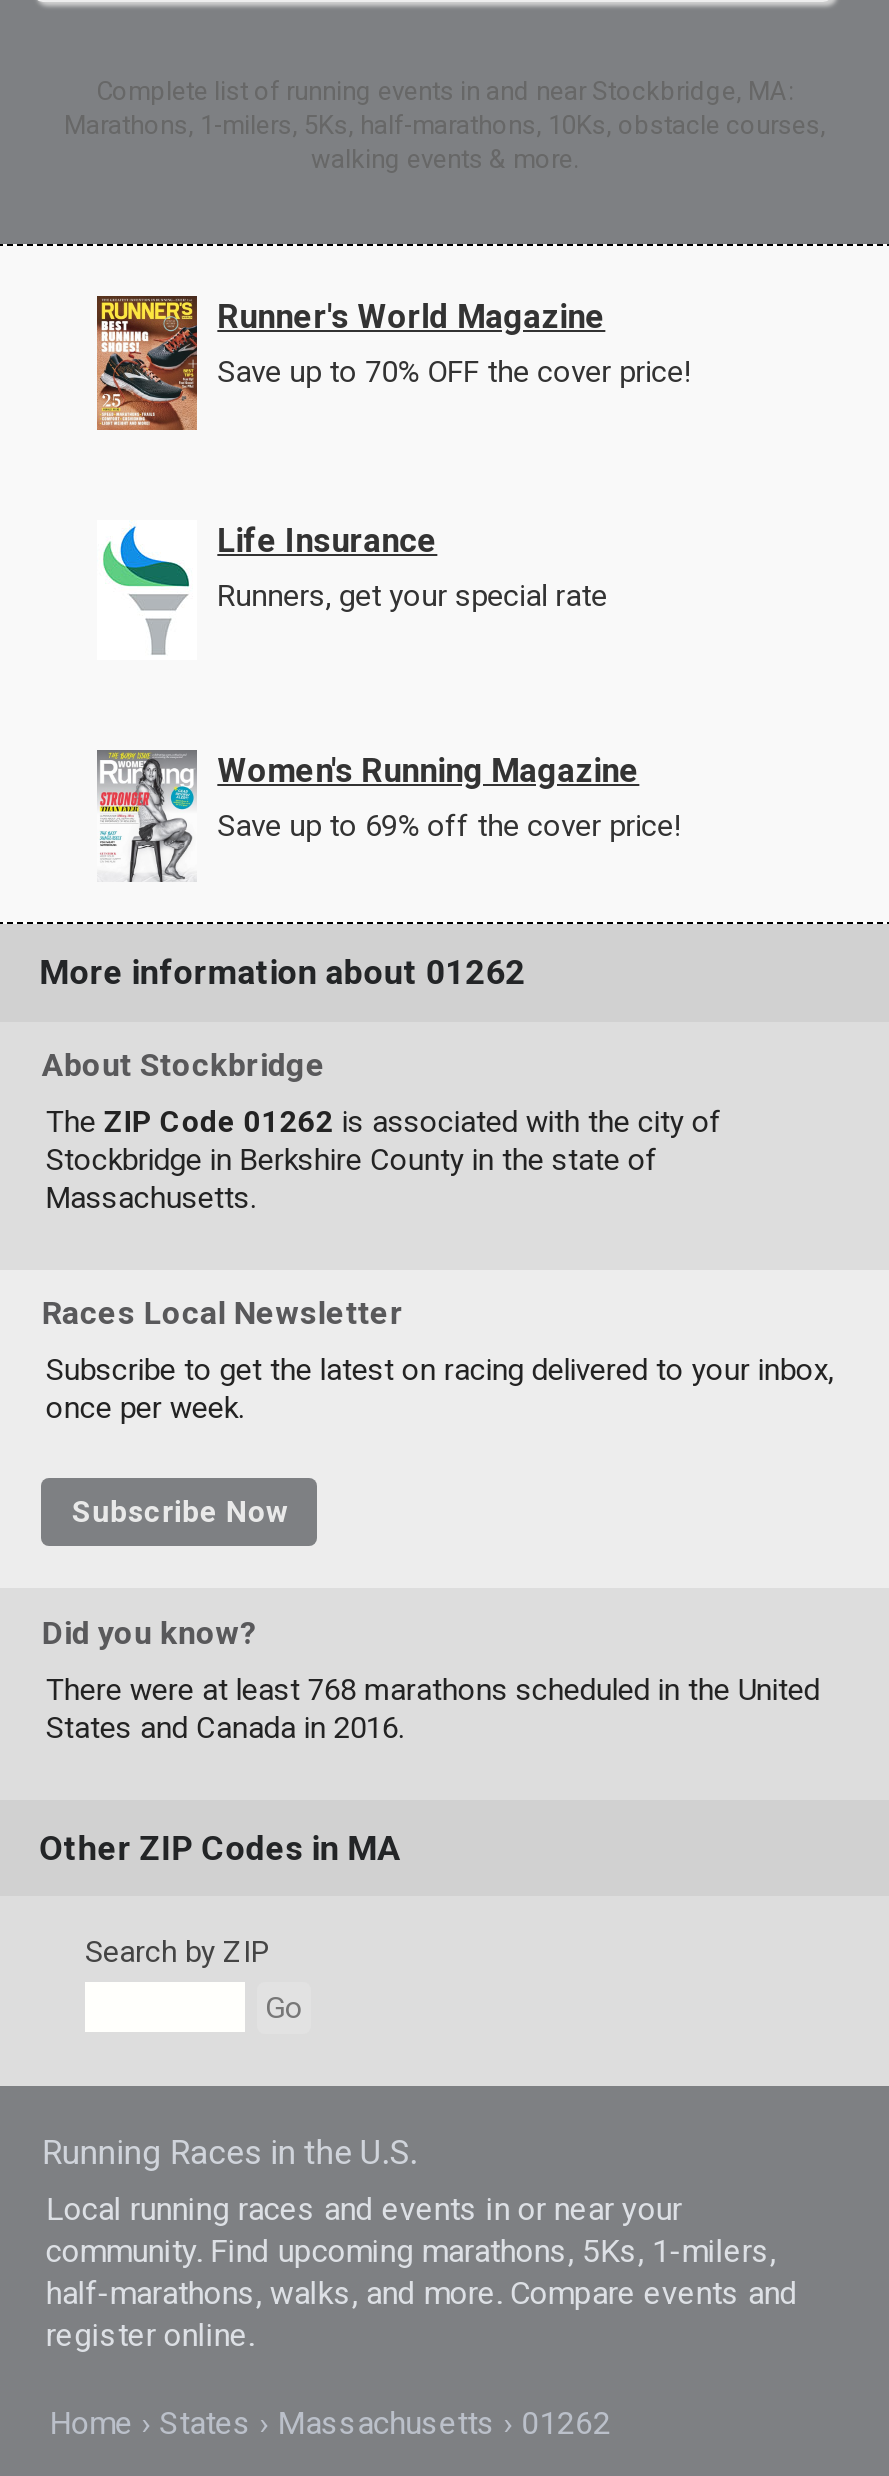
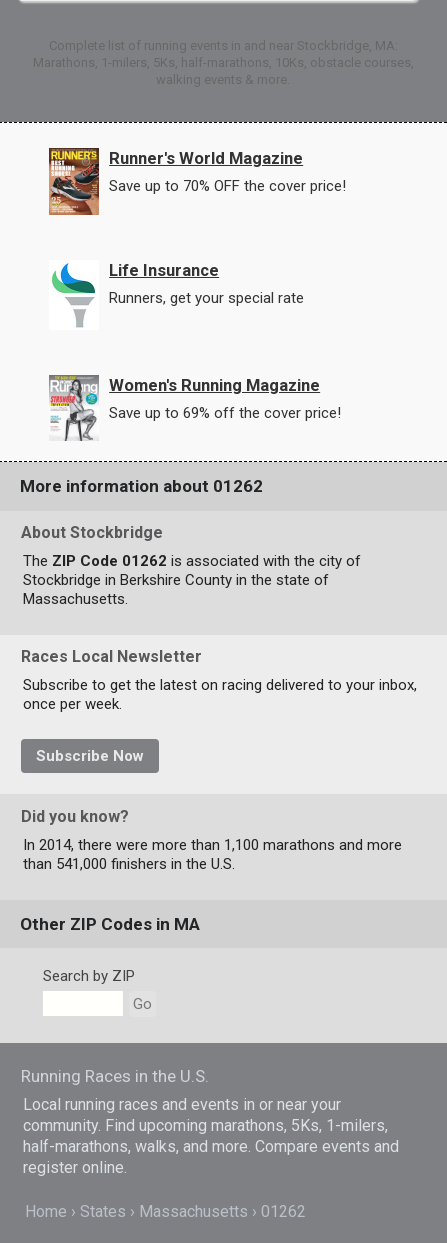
[46,1671,820,1745] There were at least 768 marathons scheduled in the United | States and Canada in 2016. -> [23,836,402,873] In 2014, there were more than 1,100 marathons and more | than 541,000 finishers in the U.S.

